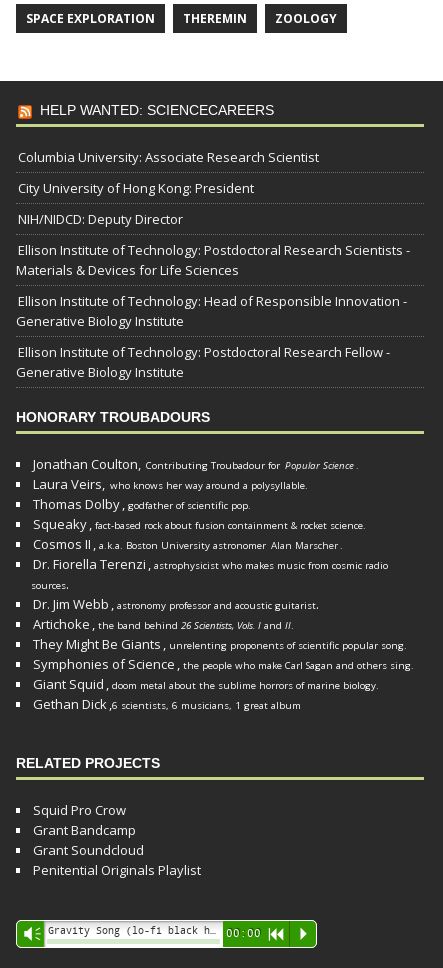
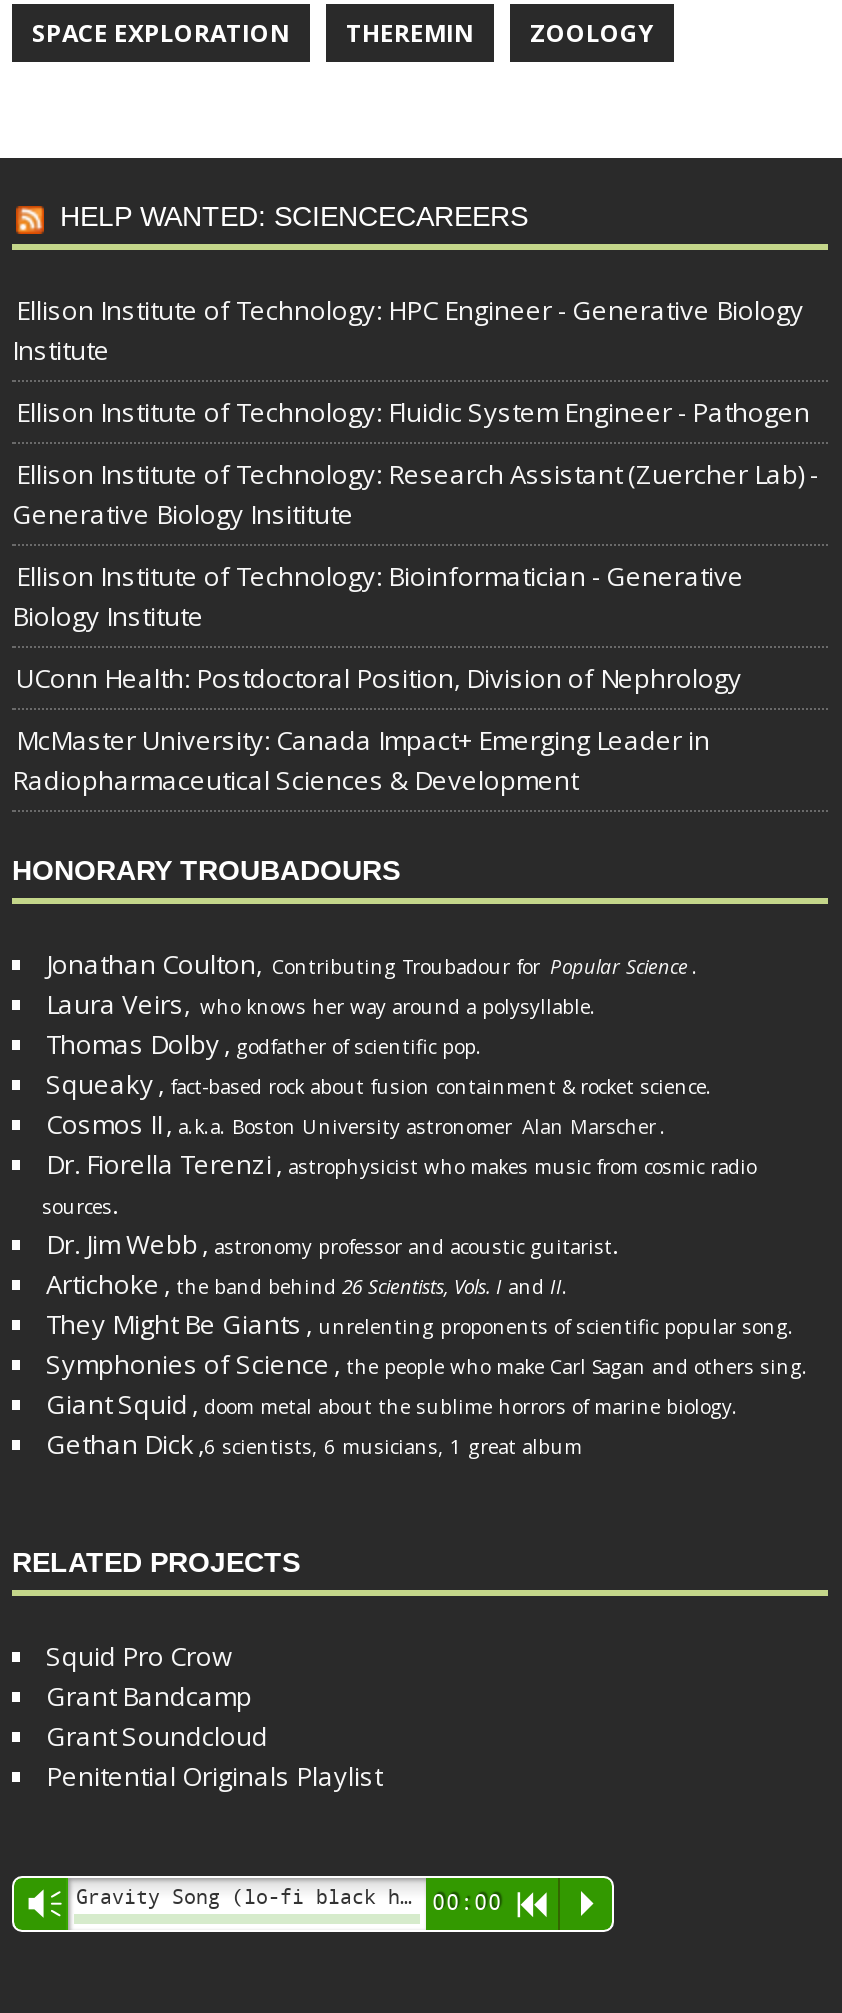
[18,148,319,166] Columbia University: Associate Research Scientist -> [12,293,804,369] Ellison Institute of Technology: HPC Engineer - Generative Biology | Institute
[18,179,254,197] City University of Hong Kong: President -> [16,395,810,431] Ellison Institute of Technology: Fluidic System Engineer - Pathogen
[18,210,183,228] NIH/NIDCD: Deputy Director -> [12,457,818,533] Ellison Institute of Technology: Research Assistant (Zuercher Lab) - | Generative Biology Insititute
[16,241,410,279] Ellison Institute of Technology: Postdoctoral Research Scientists - | Materials & Devices for Life Sciences -> [12,559,744,635] Ellison Institute of Technology: Bioinformatician - Generative | Biology Institute
[16,292,407,330] Ellison Institute of Technology: Head of Responsible Innovation - | Generative Biology Institute -> [16,661,742,697] UConn Health: Postdoctoral Position, Division of Nephrology
[16,343,390,381] Ellison Institute of Technology: Postdoctoral Research Fellow - | Generative Biology Institute -> [12,723,710,799] McMaster University: Canada Impact+ Emerging Leader in | Radiopharmaceutical Sciences & Development

